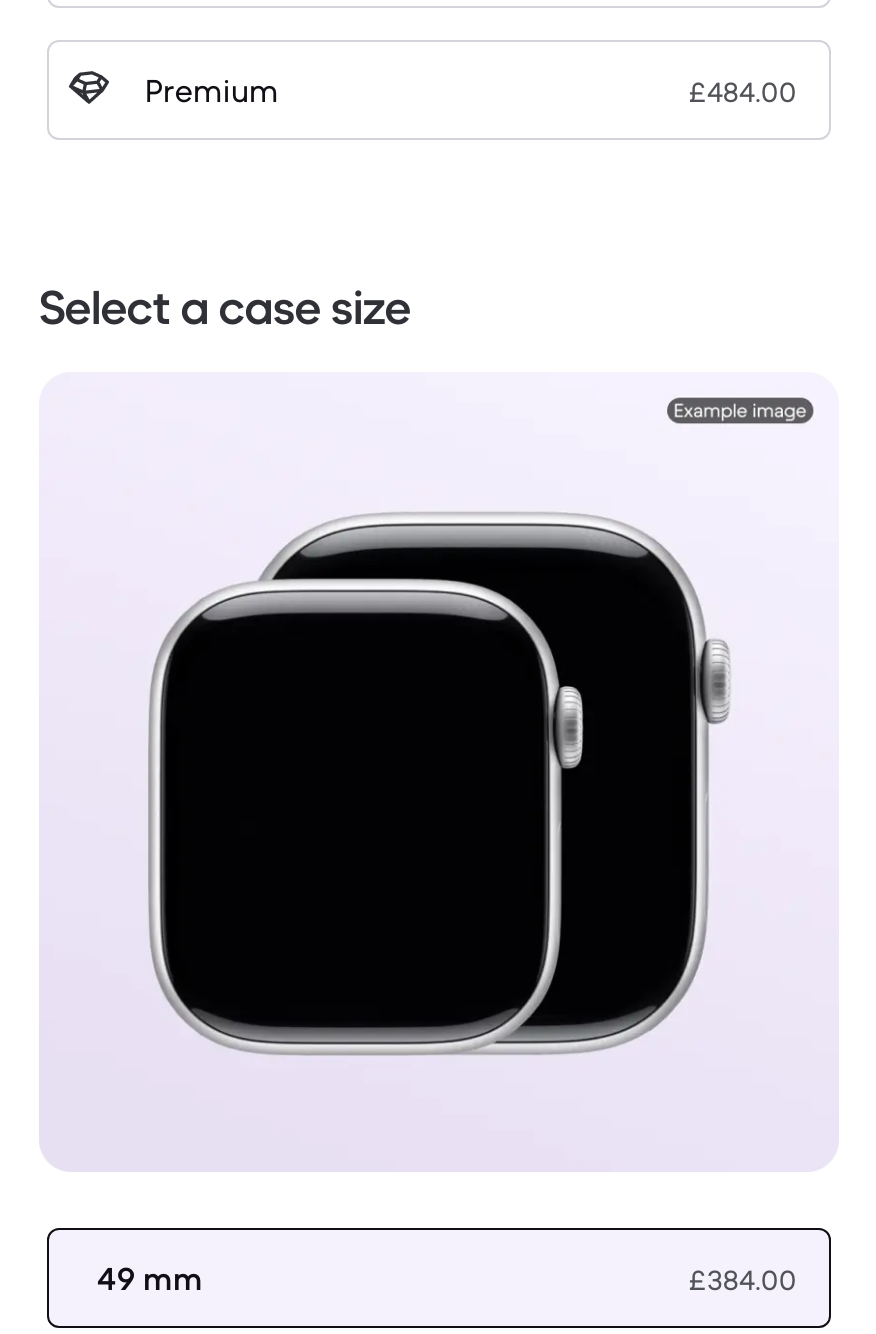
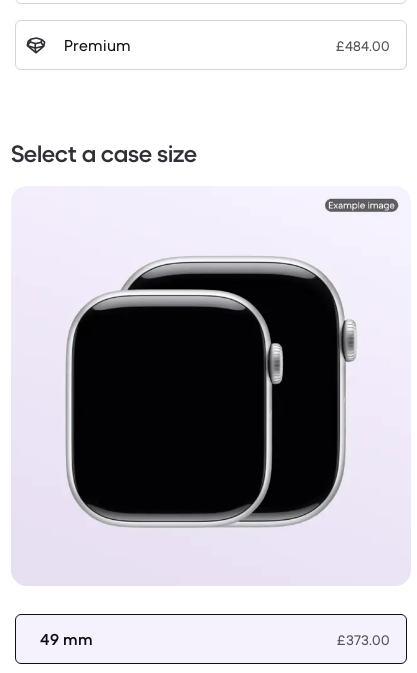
[689,1263,797,1299] £384.00 -> [337,631,390,649] £373.00

